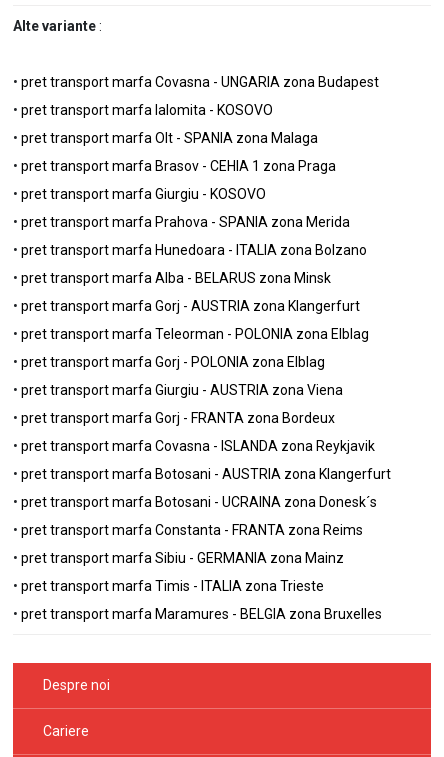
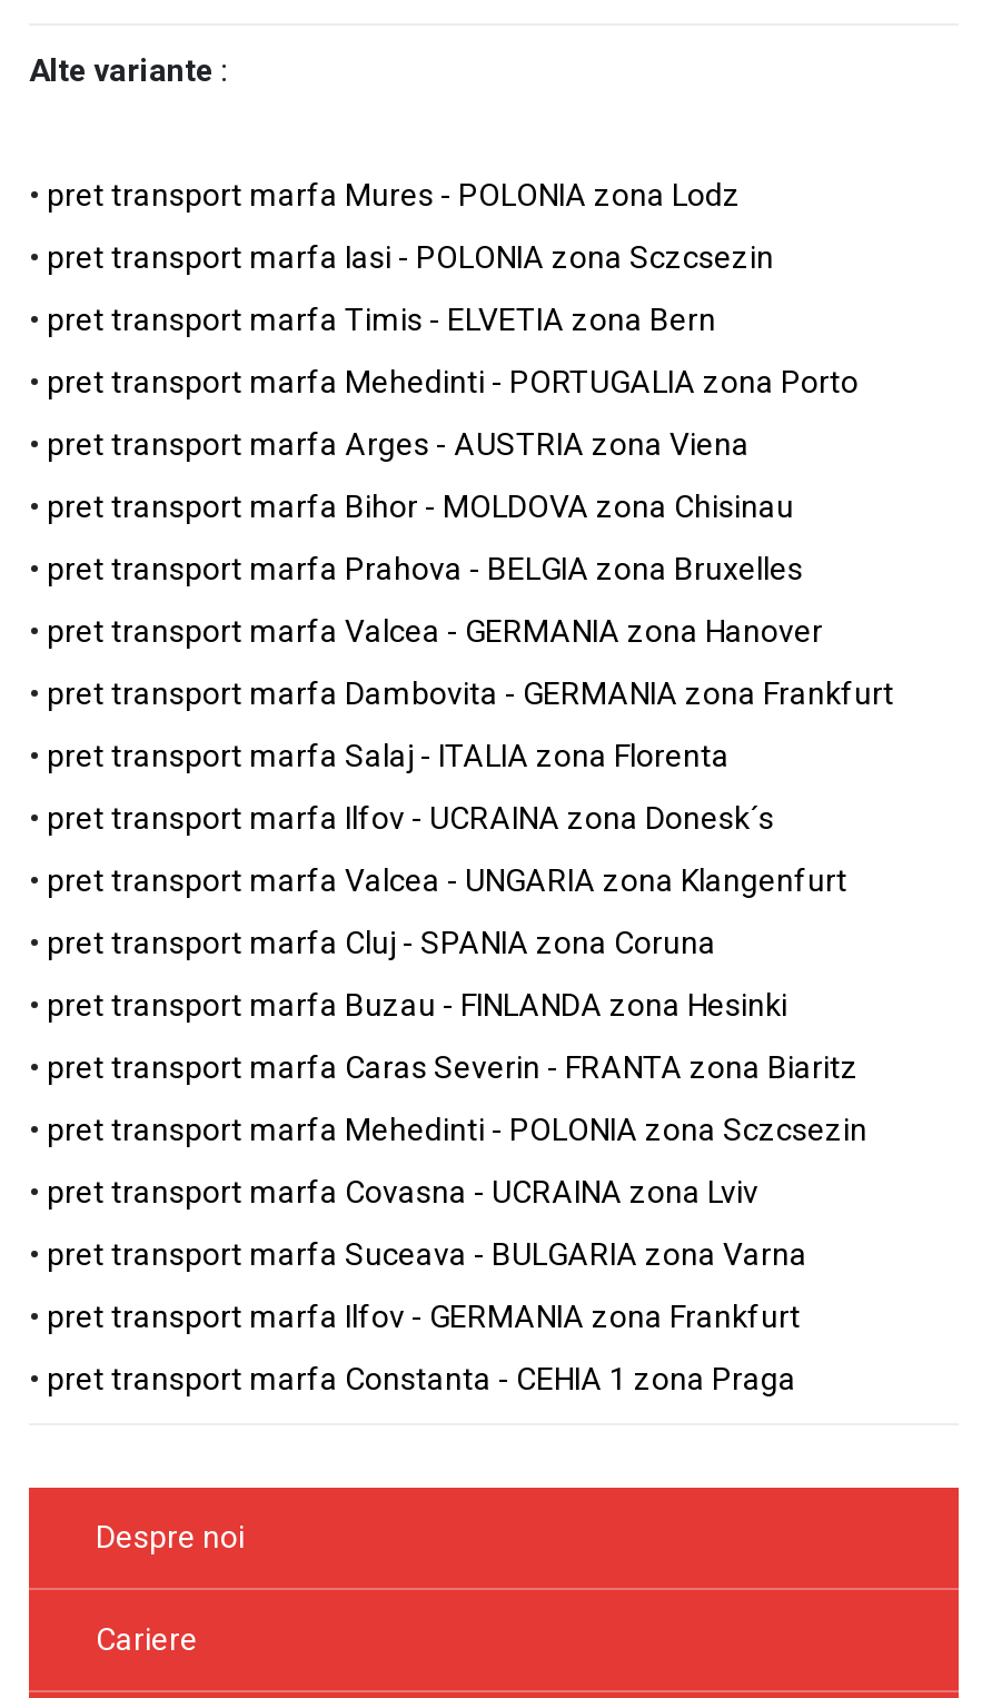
[13,74,379,90] • pret transport marfa Covasna - UNGARIA zona Budapest -> [29,177,741,213] • pret transport marfa Mures - POLONIA zona Lodz
[13,102,273,118] • pret transport marfa Ialomita - KOSOVO -> [29,239,774,275] • pret transport marfa Iasi - POLONIA zona Sczcsezin
[13,130,318,146] • pret transport marfa Olt - SPANIA zona Malaga -> [29,302,716,337] • pret transport marfa Timis - ELVETIA zona Bern
[13,158,336,174] • pret transport marfa Brasov - CEHIA 1 zona Praga -> [29,364,859,399] • pret transport marfa Mehedinti - PORTUGALIA zona Porto
[13,186,266,202] • pret transport marfa Giurgiu - KOSOVO -> [29,426,750,462] • pret transport marfa Arges - AUSTRIA zona Viena
[13,214,350,230] • pret transport marfa Prahova - SPANIA zona Merida -> [29,488,794,524] • pret transport marfa Bihor - MOLDOVA zona Chisinau
[13,242,367,258] • pret transport marfa Hunedoara - ITALIA zona Bolzano -> [29,551,803,586] • pret transport marfa Prahova - BELGIA zona Bruxelles
[13,270,331,286] • pret transport marfa Alba - BELARUS zona Minsk -> [29,613,823,649] • pret transport marfa Valcea - GERMANIA zona Hanover
[13,298,360,314] • pret transport marfa Gorj - AUSTRIA zona Klangerfurt -> [29,675,894,711] • pret transport marfa Dambovita - GERMANIA zona Frankfurt
[13,326,369,342] • pret transport marfa Teleorman - POLONIA zona Elblag -> [29,738,730,773] • pret transport marfa Salaj - ITALIA zona Florenta
[13,354,325,370] • pret transport marfa Gorj - POLONIA zona Elblag -> [29,800,774,836] • pret transport marfa Ilfov - UCRAINA zona Donesk´s
[13,382,343,398] • pret transport marfa Giurgiu - AUSTRIA zona Viena -> [29,862,847,898] • pret transport marfa Valcea - UNGARIA zona Klangenfurt
[13,410,335,426] • pret transport marfa Gorj - FRANTA zona Bordeux -> [29,925,716,960] • pret transport marfa Cluj - SPANIA zona Coruna
[13,438,375,454] • pret transport marfa Covasna - ISLANDA zona Reykjavik -> [29,987,787,1023] • pret transport marfa Buzau - FINLANDA zona Hesinki
[13,466,391,482] • pret transport marfa Botosani - AUSTRIA zona Klangerfurt -> [29,1049,859,1085] • pret transport marfa Caras Severin - FRANTA zona Biaritz
[13,494,377,510] • pret transport marfa Botosani - UCRAINA zona Donesk´s -> [29,1112,867,1147] • pret transport marfa Mehedinti - POLONIA zona Sczcsezin
[13,522,363,538] • pret transport marfa Constanta - FRANTA zona Reims -> [29,1174,758,1210] • pret transport marfa Covasna - UCRAINA zona Lviv
[13,550,344,566] • pret transport marfa Sibiu - GERMANIA zona Mainz -> [29,1236,807,1272] • pret transport marfa Suceava - BULGARIA zona Varna
[13,578,324,594] • pret transport marfa Timis - ITALIA zona Trieste -> [29,1299,801,1334] • pret transport marfa Ilfov - GERMANIA zona Frankfurt
[13,606,382,622] • pret transport marfa Maramures - BELGIA zona Bruxelles -> [29,1361,796,1396] • pret transport marfa Constanta - CEHIA 1 zona Praga

